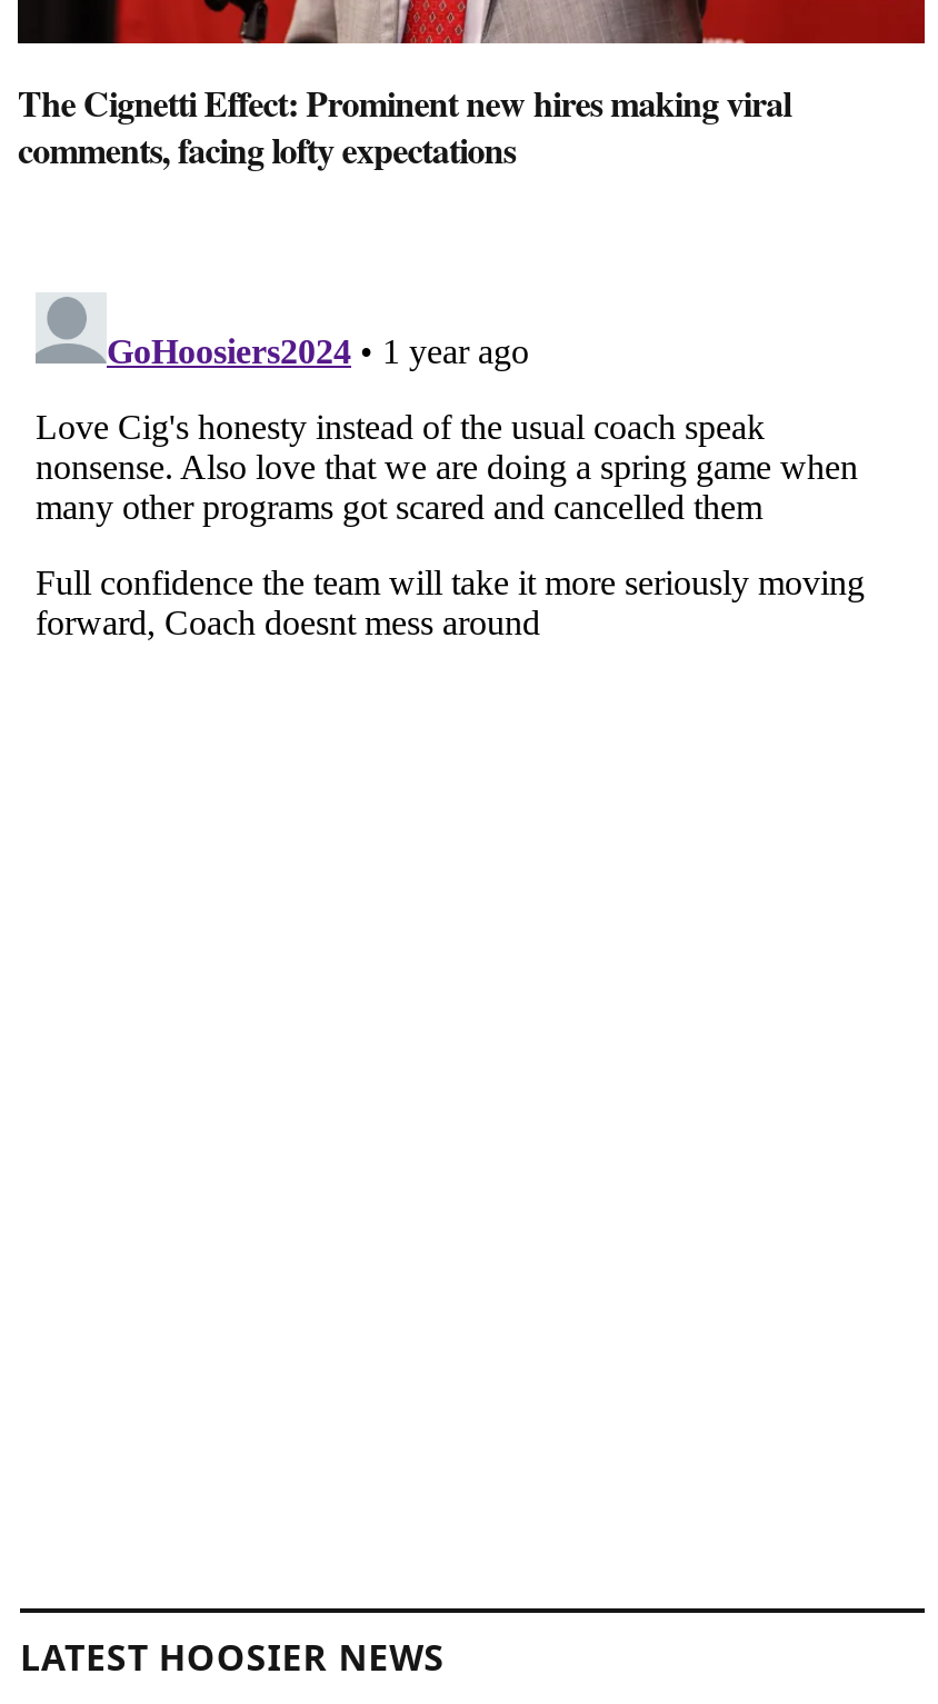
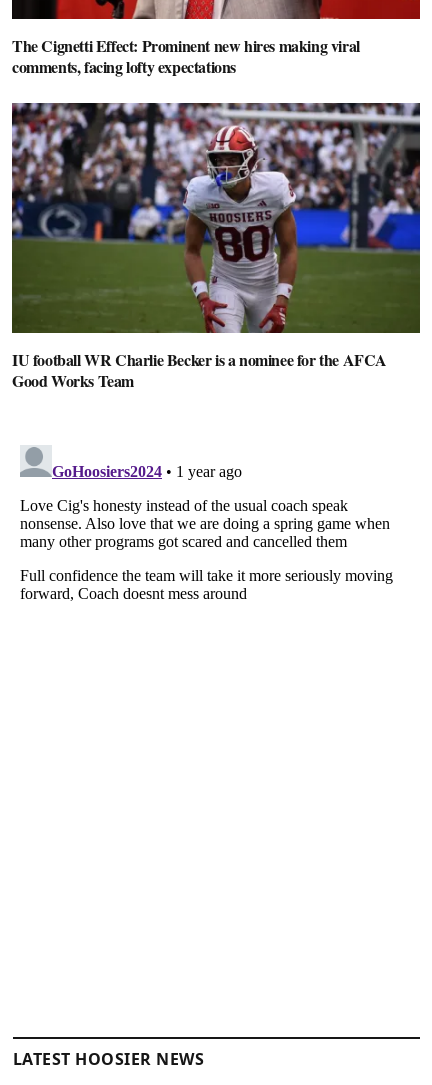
none -> [11,102,421,392] [image] | IU football WR Charlie Becker is a nominee for the AFCA | Good Works Team

